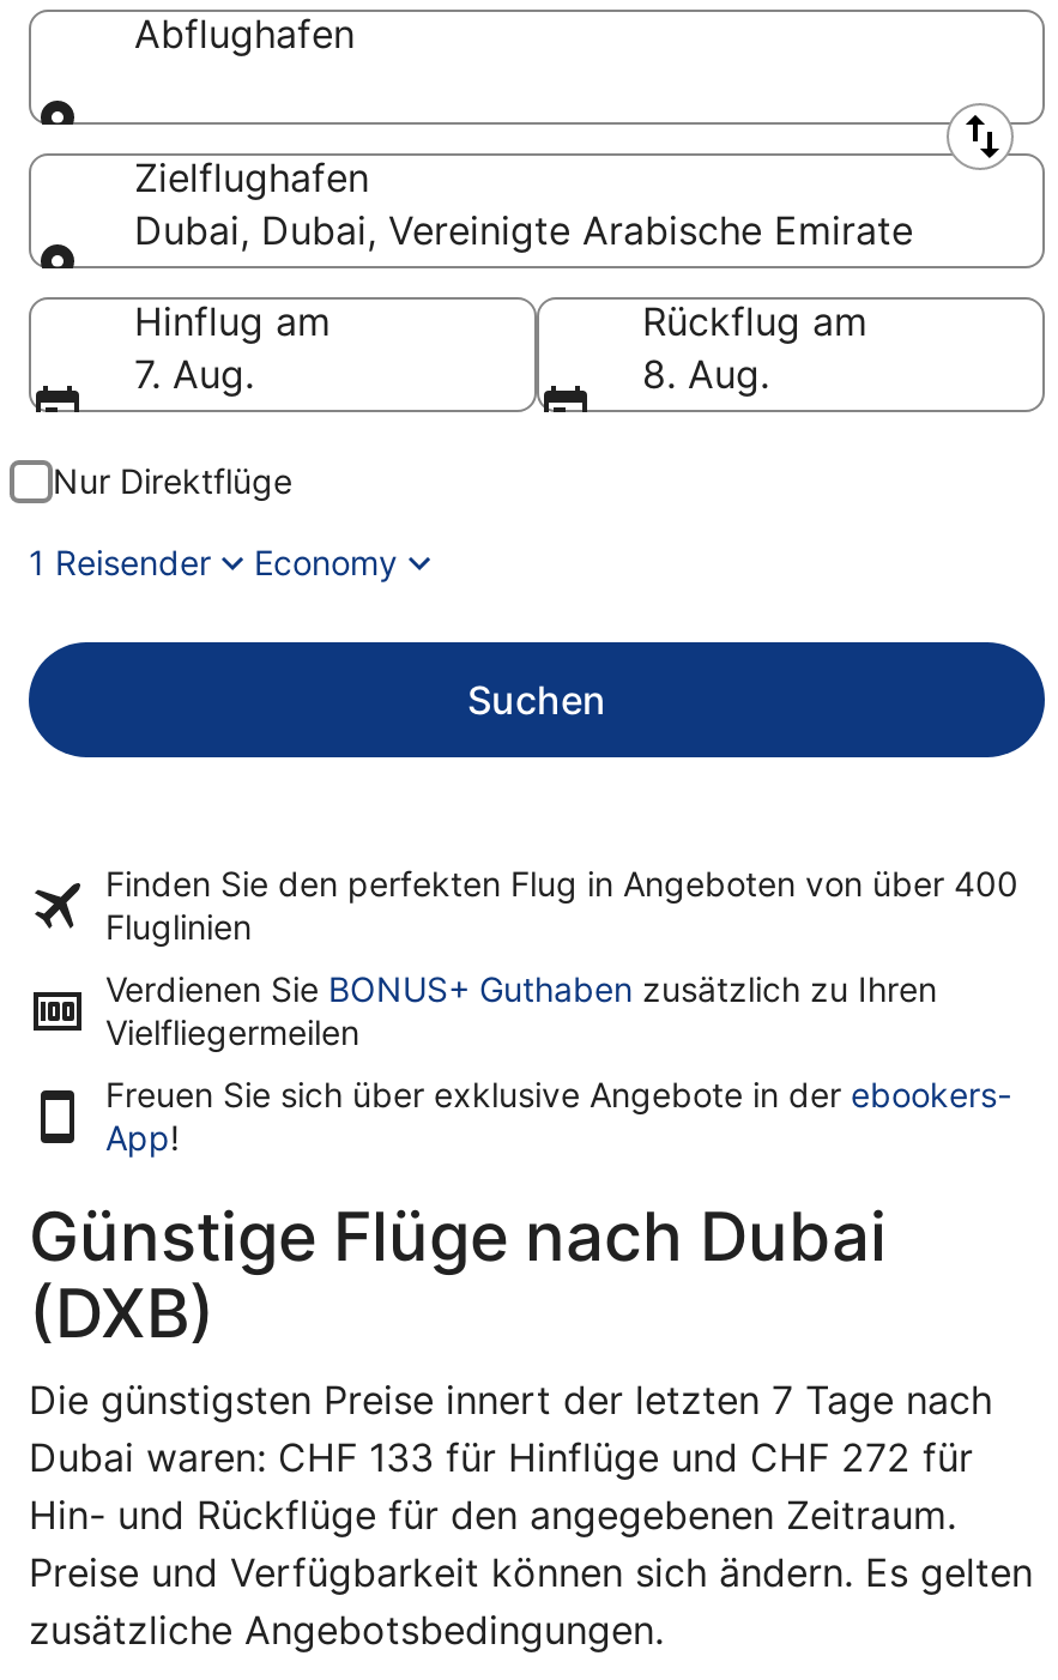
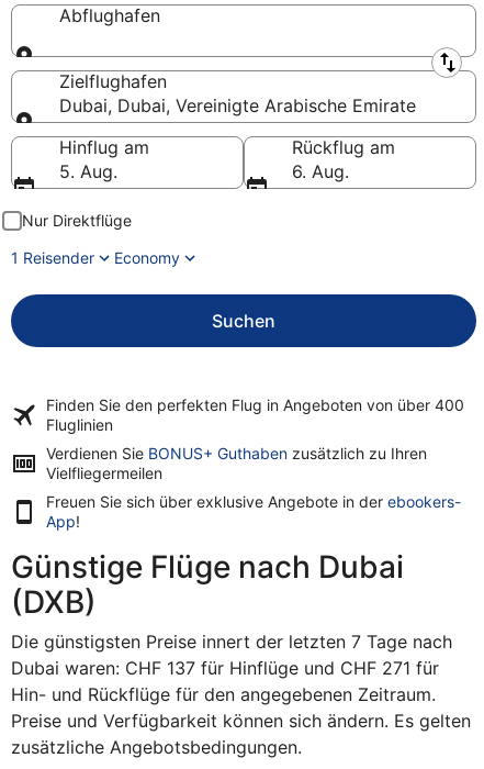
[134,350,254,398] 7. Aug. -> [59,160,117,182] 5. Aug.
[642,350,769,398] 8. Aug. -> [292,160,349,182] 6. Aug.
[29,1433,973,1481] Dubai waren: CHF 133 für Hinflüge und CHF 272 für -> [11,657,439,679] Dubai waren: CHF 137 für Hinflüge und CHF 271 für

